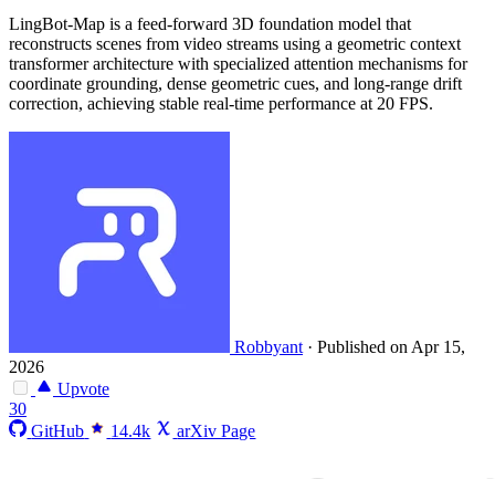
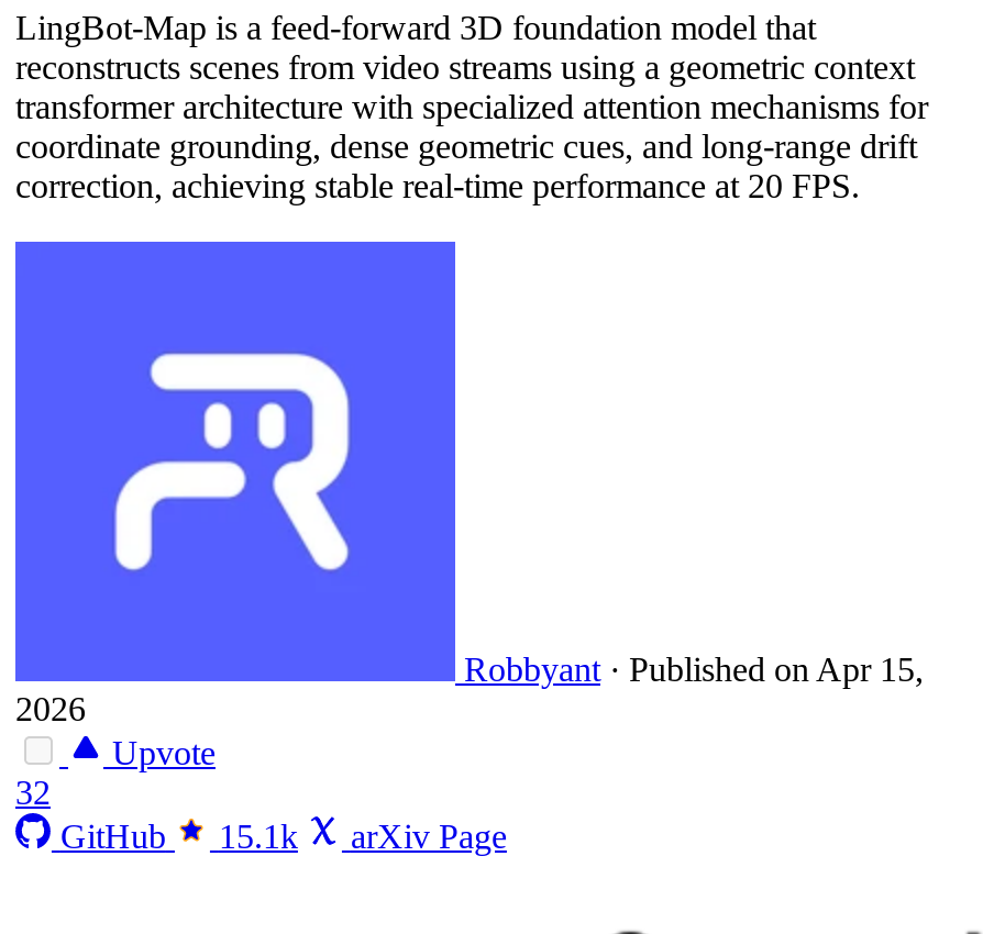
[9,399,27,418] 30 -> [15,775,51,812] 32
[31,421,256,440] GitHub 14.4k arXiv Page -> [60,819,507,856] GitHub 15.1k arXiv Page

